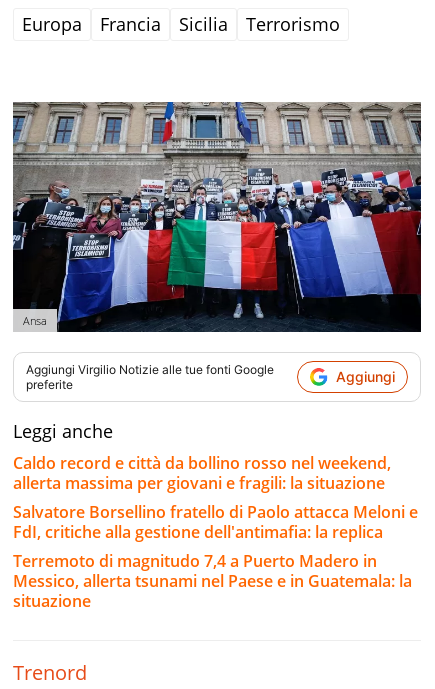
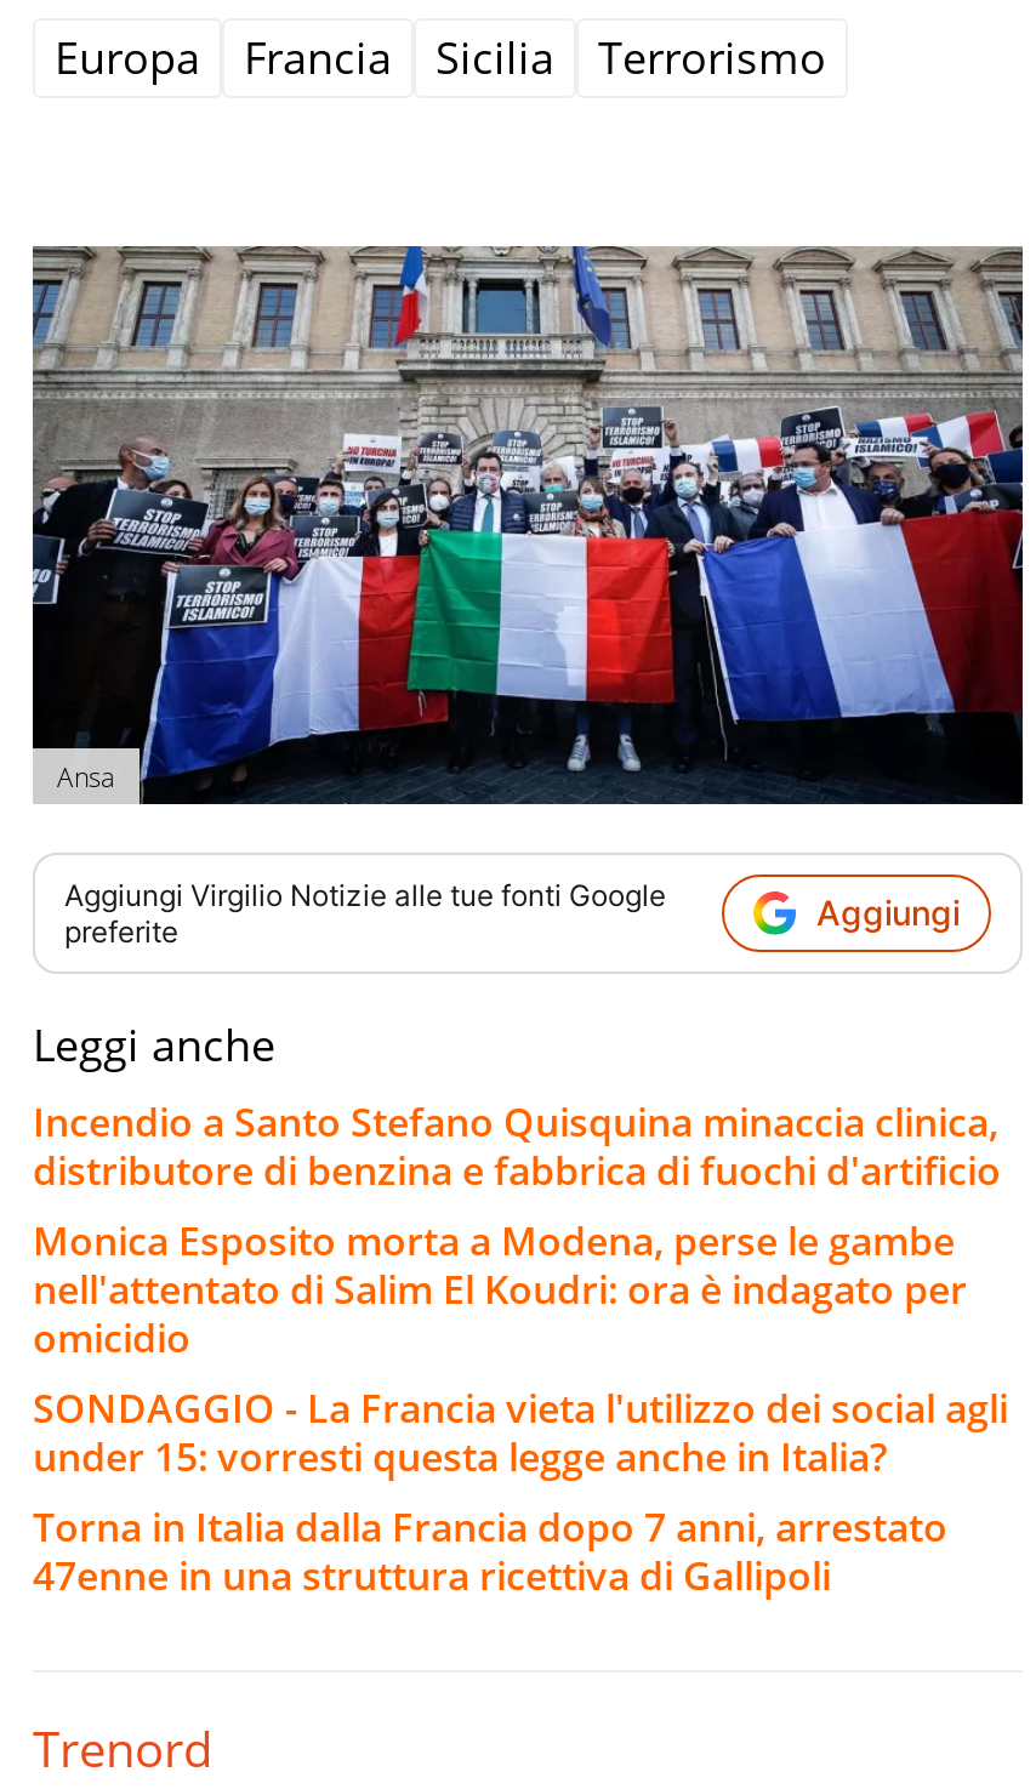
[13,451,418,611] Caldo record e città da bollino rosso nel weekend, | allerta massima per giovani e fragili: la situazione | Salvatore Borsellino fratello di Paolo attacca Meloni e | FdI, critiche alla gestione dell'antimafia: la replica | Terremoto di magnitudo 7,4 a Puerto Madero in | Messico, allerta tsunami nel Paese e in Guatemala: la | situazione -> [33,1094,1008,1601] Incendio a Santo Stefano Quisquina minaccia clinica, | distributore di benzina e fabbrica di fuochi d'artificio | Monica Esposito morta a Modena, perse le gambe | nell'attentato di Salim El Koudri: ora è indagato per | omicidio | SONDAGGIO - La Francia vieta l'utilizzo dei social agli | under 15: vorresti questa legge anche in Italia? | Torna in Italia dalla Francia dopo 7 anni, arrestato | 47enne in una struttura ricettiva di Gallipoli

